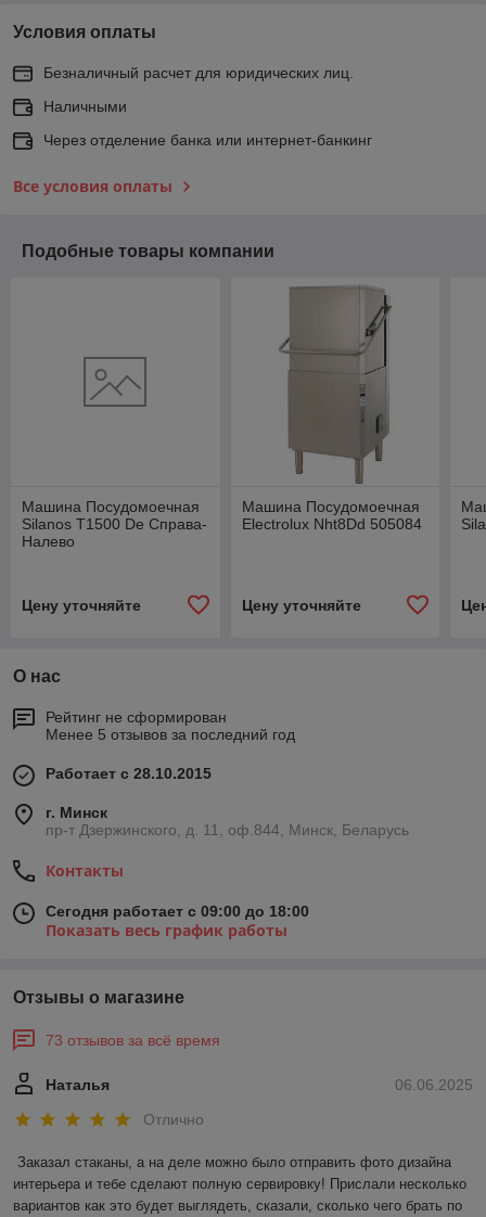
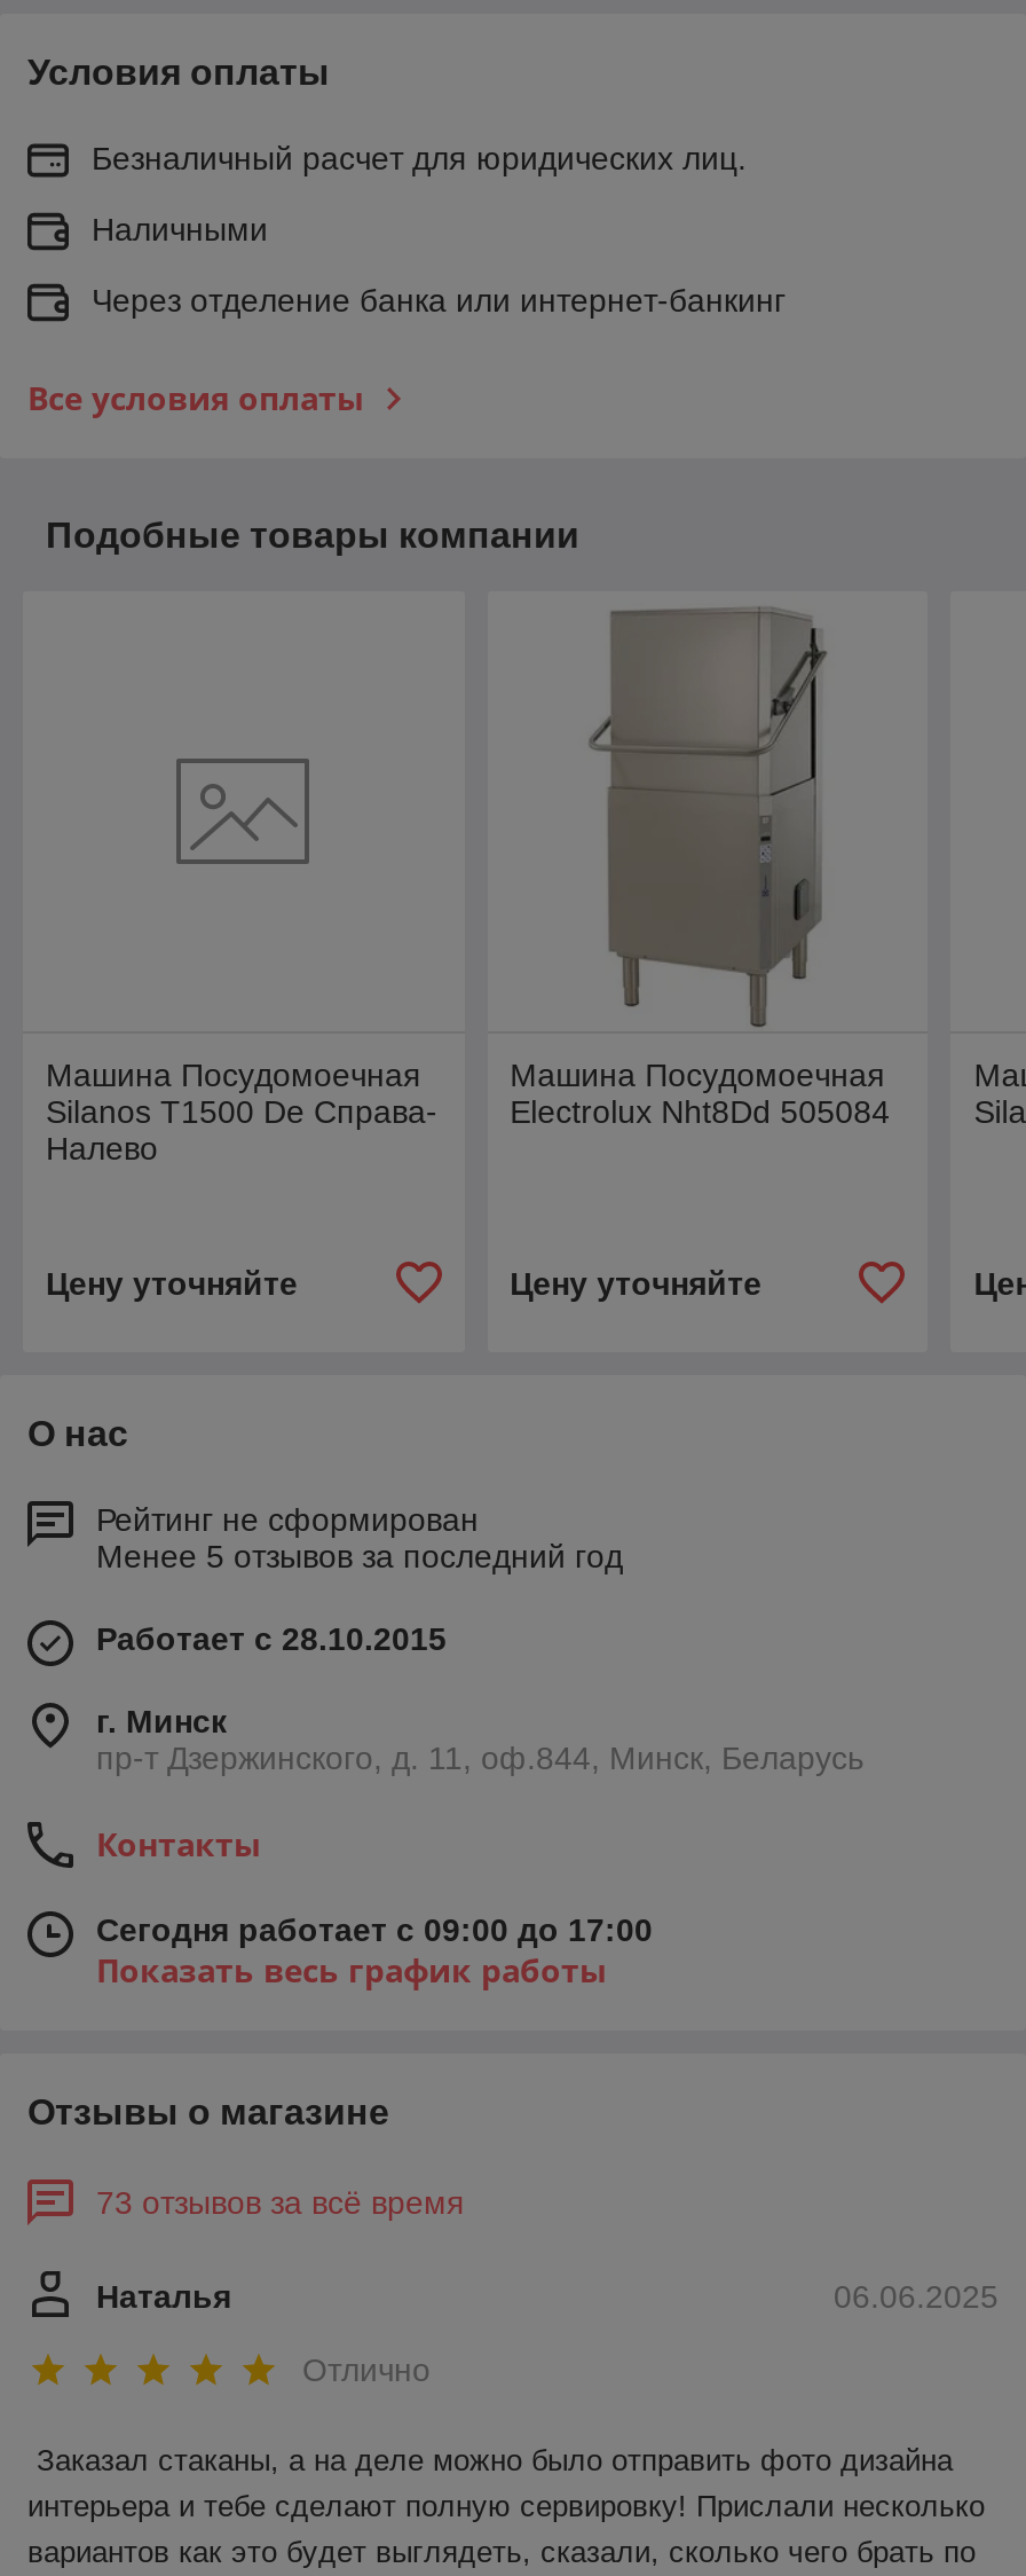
[46,903,309,920] Сегодня работает с 09:00 до 18:00 -> [96,1912,653,1949] Сегодня работает с 09:00 до 17:00

